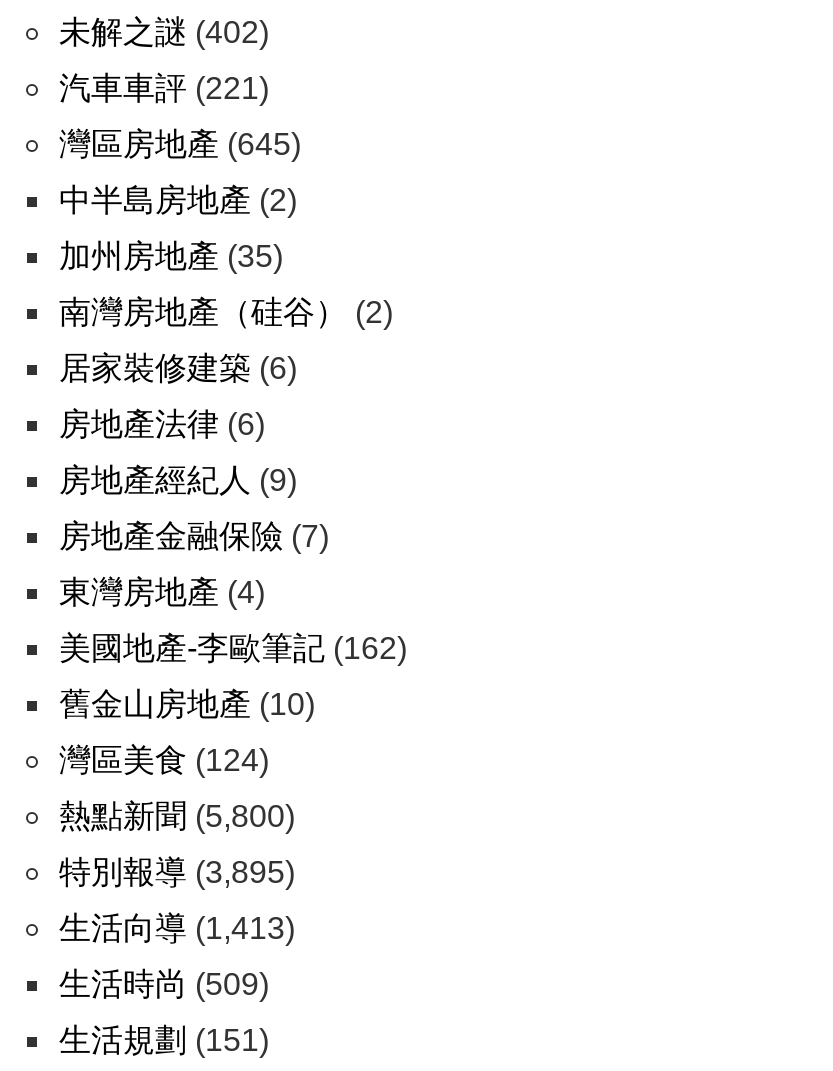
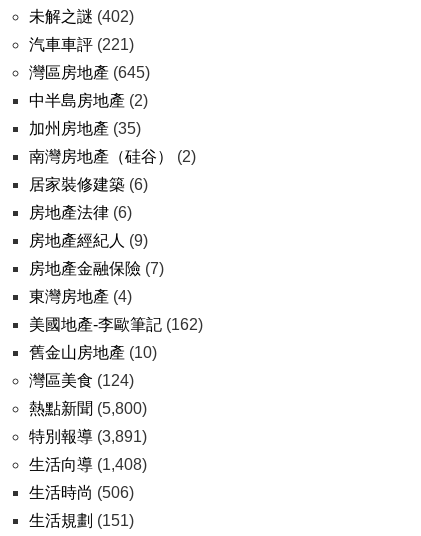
[59,855,295,889] 特別報導(3,895) -> [29,428,147,445] 特別報導(3,891)
[59,911,295,945] 生活向導(1,413) -> [29,456,147,473] 生活向導(1,408)
[59,967,269,1001] 生活時尚(509) -> [29,484,134,501] 生活時尚(506)

